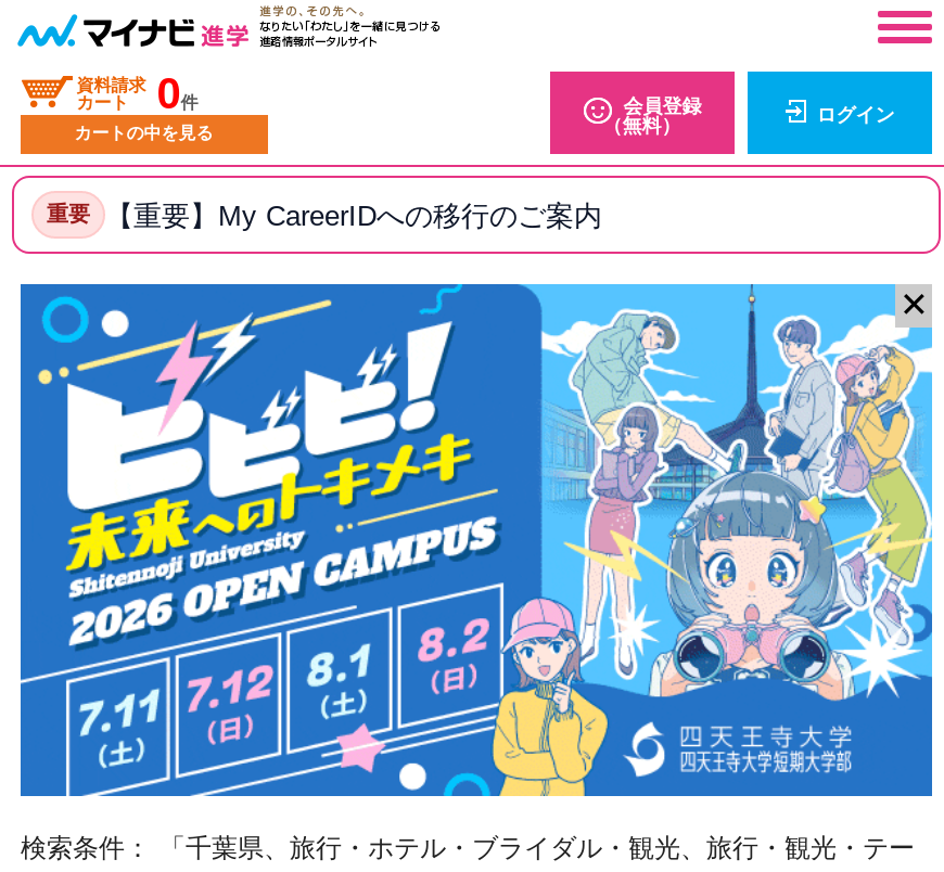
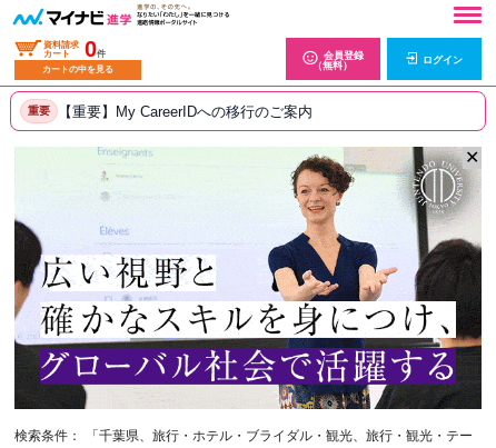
[18,282,934,798] [image] -> [13,146,483,410] [image]

